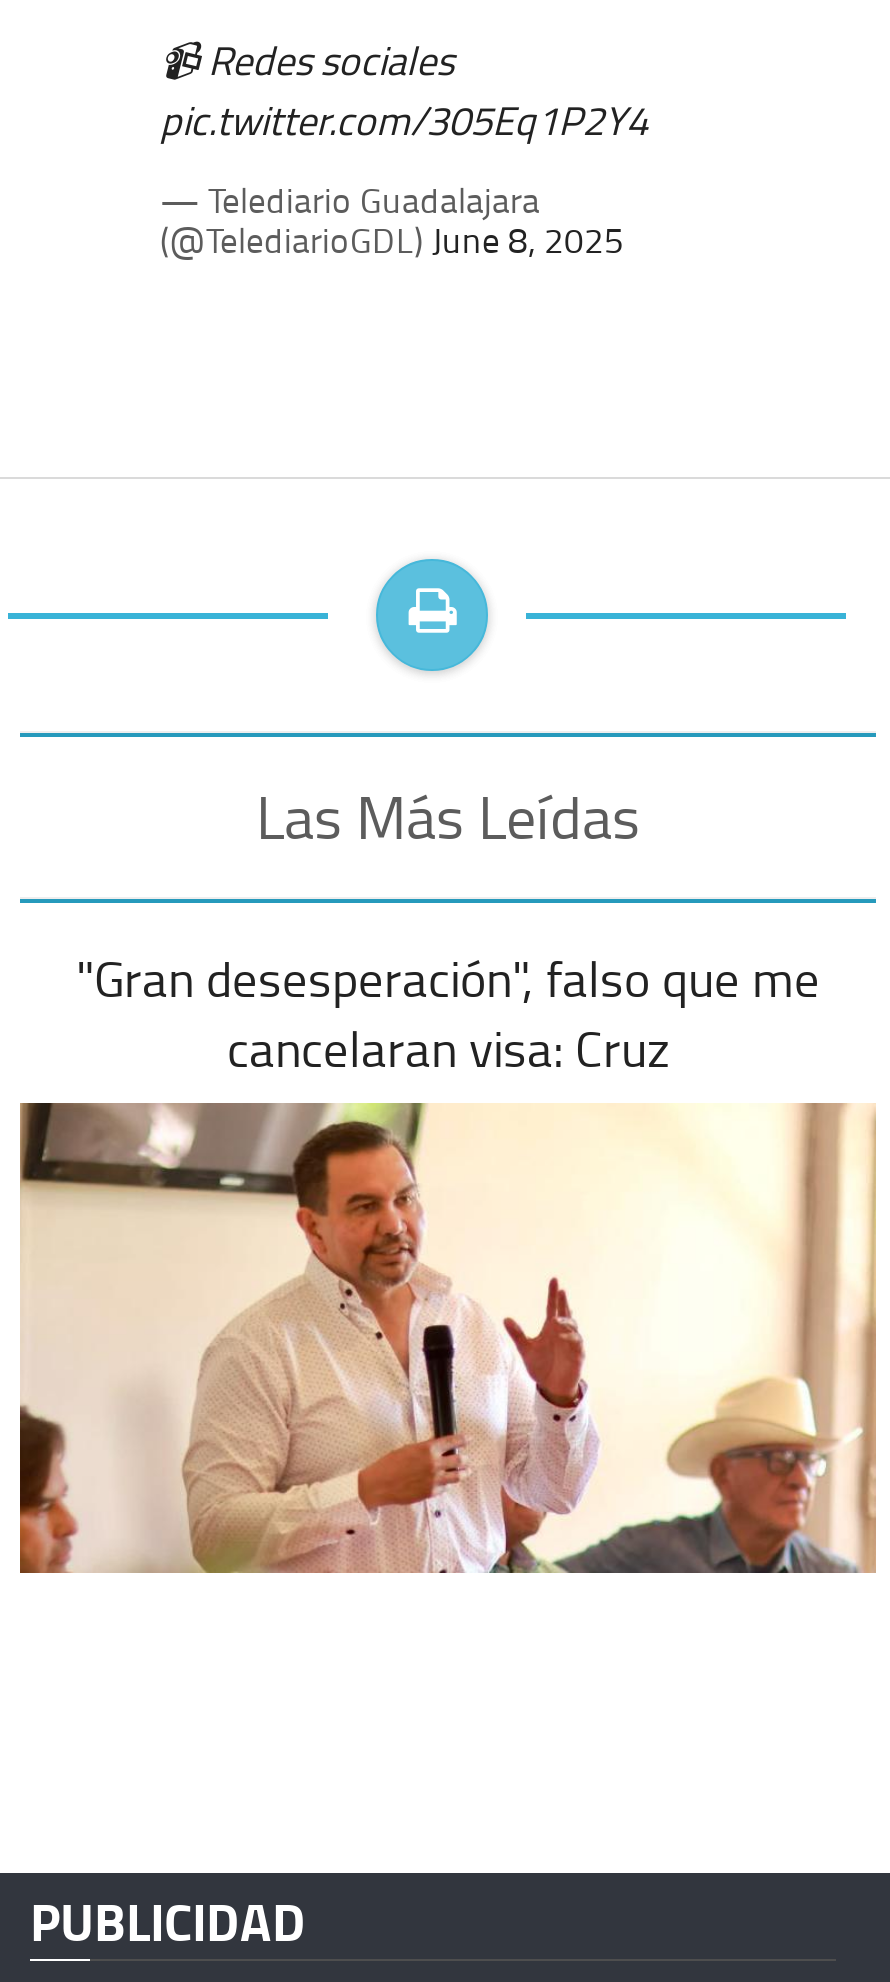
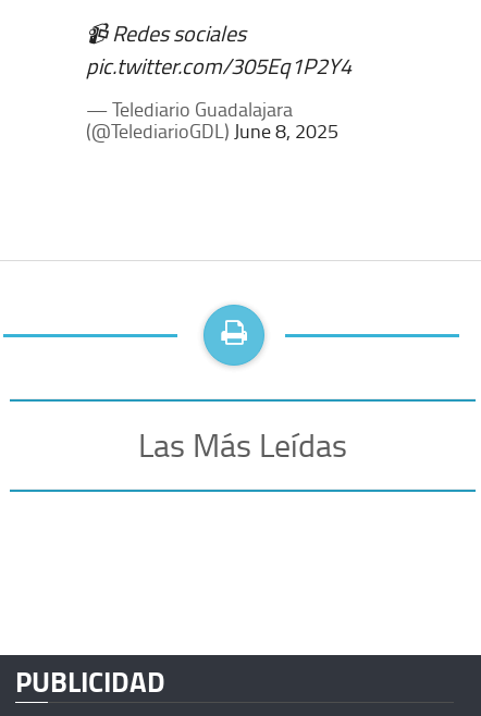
[76,943,820,1083] "Gran desesperación", falso que me | cancelaran visa: Cruz -> none
[8,1101,878,1575] [image] -> none

